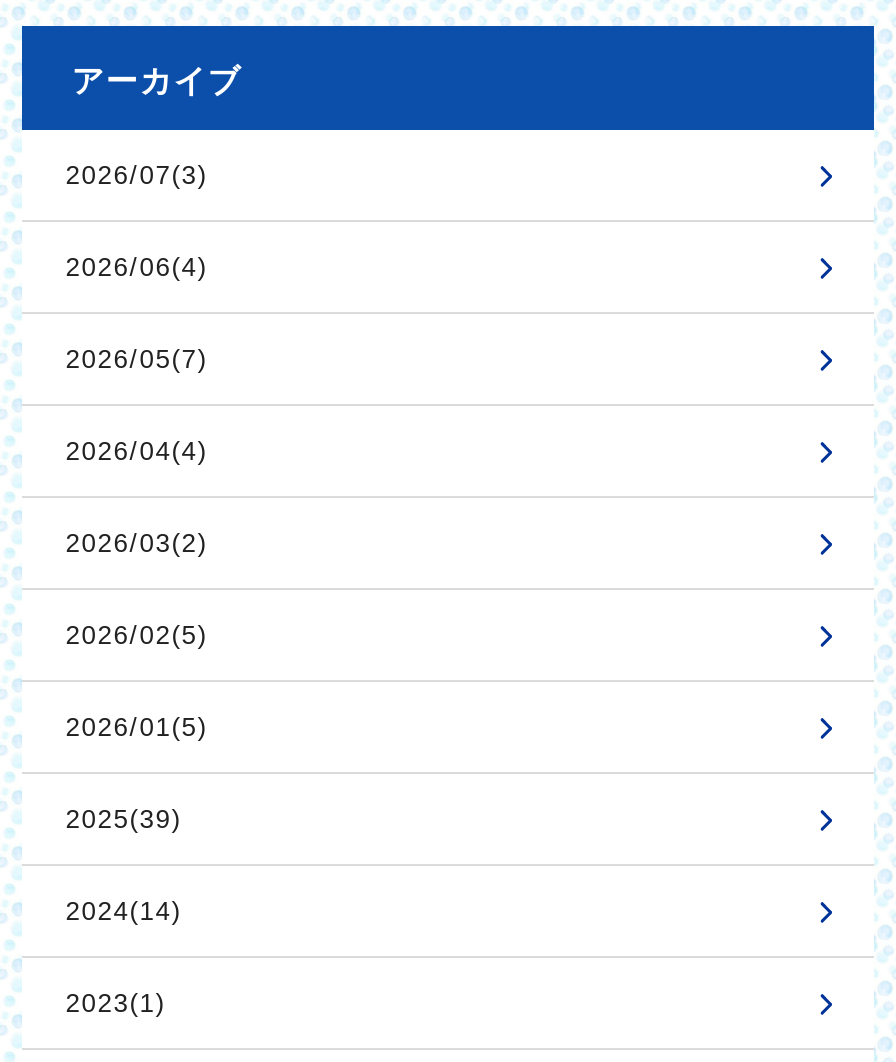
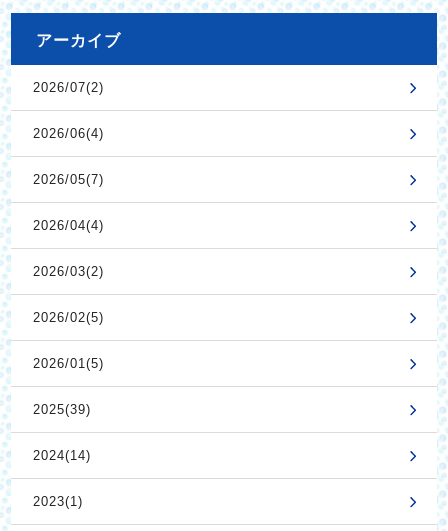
[66,160,208,190] 2026/07(3) -> [33,80,104,95] 2026/07(2)

